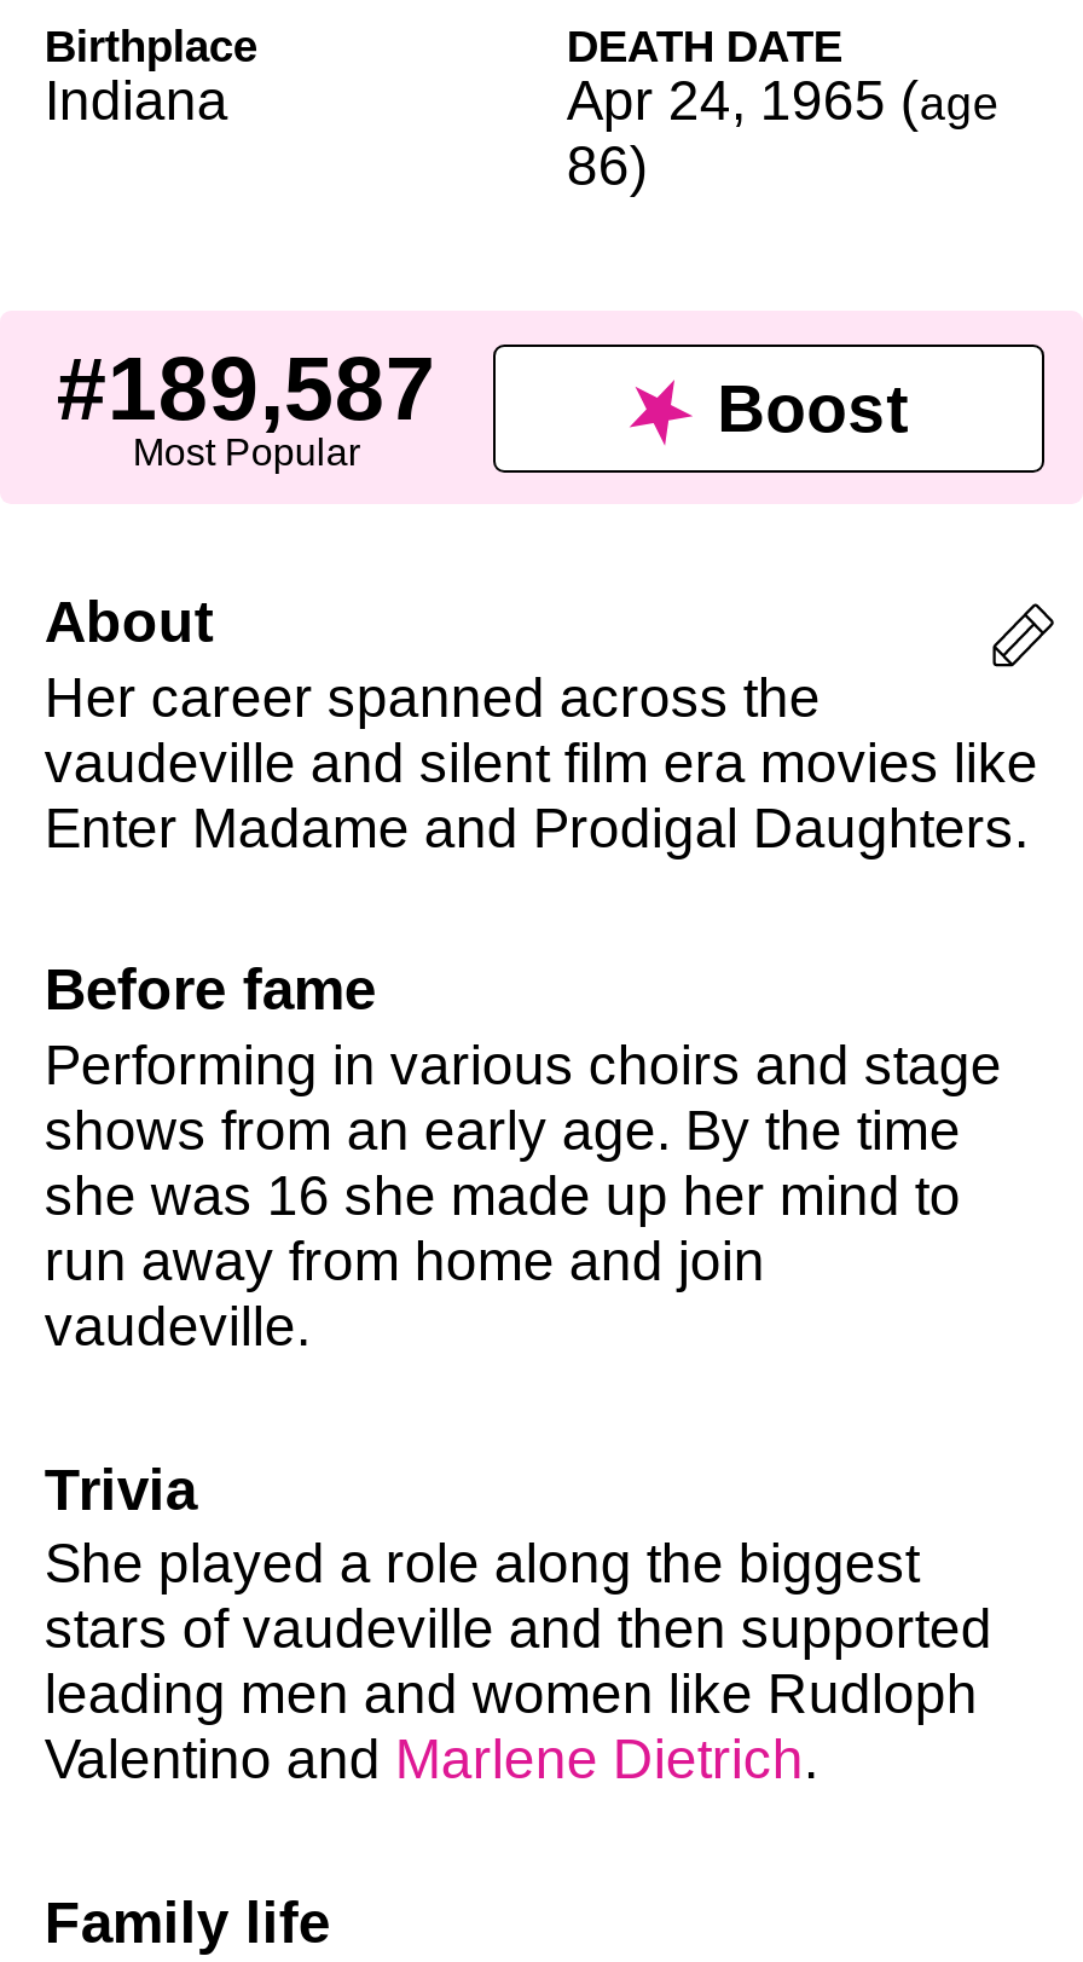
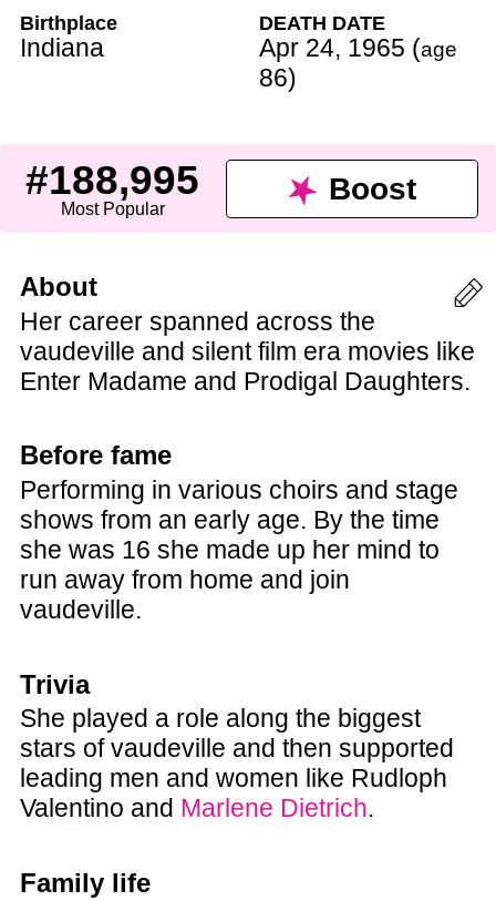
[56,338,436,438] #189,587 -> [26,157,200,202] #188,995

